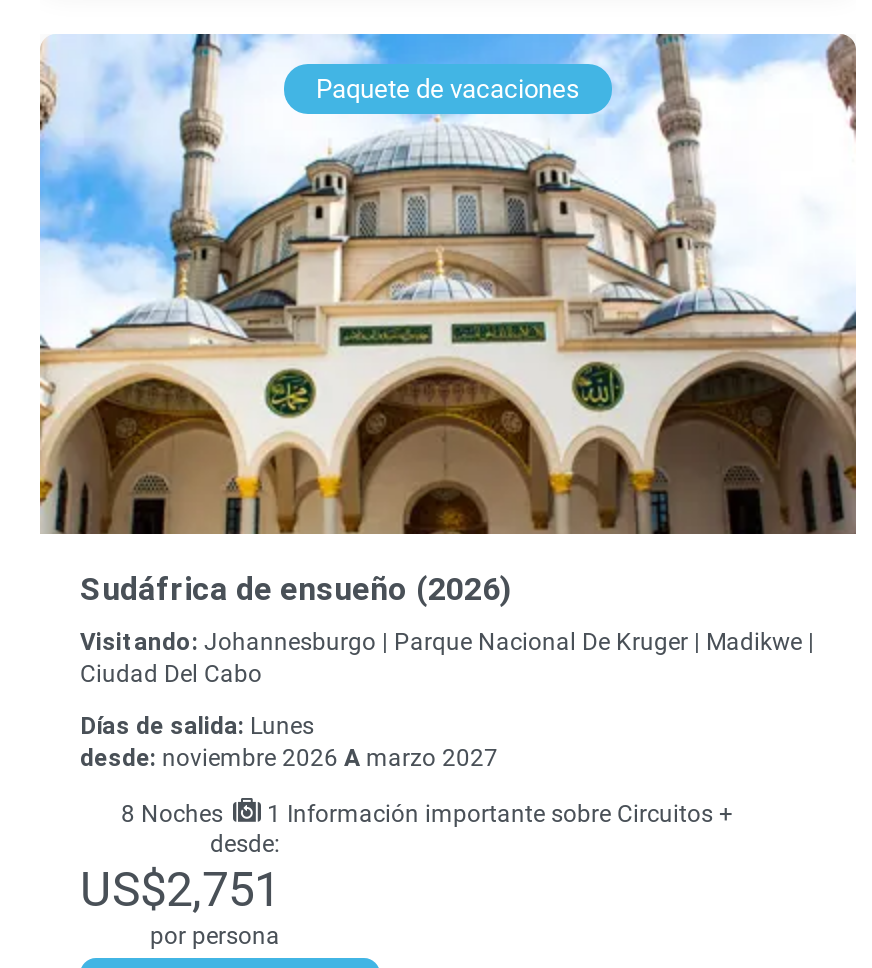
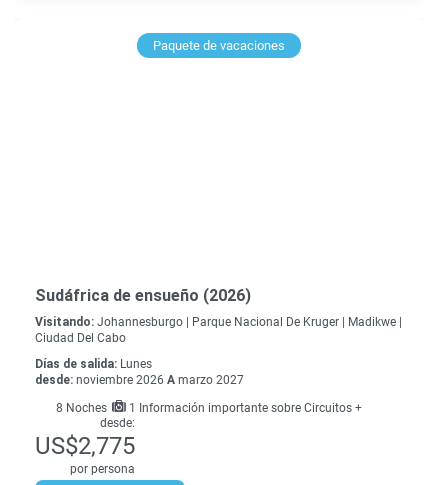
[38,32,858,536] [image] -> none
[80,862,280,918] US$2,751 -> [35,432,135,460] US$2,775

